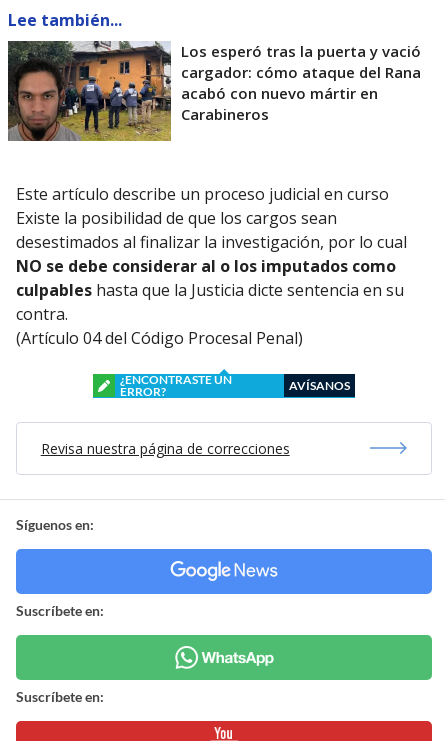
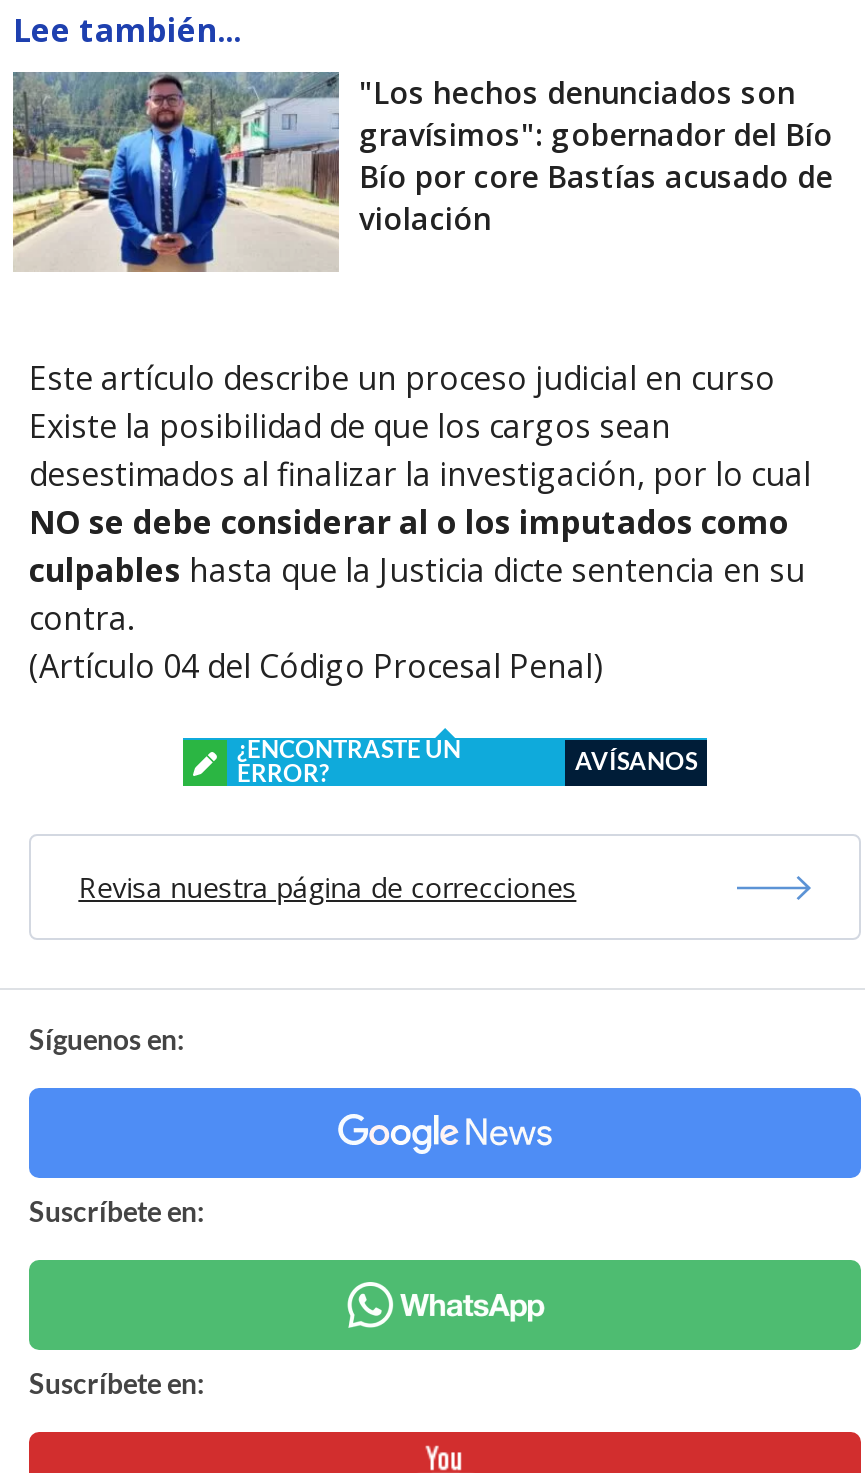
[7,41,421,142] [image] | Los esperó tras la puerta y vació | cargador: cómo ataque del Rana | acabó con nuevo mártir en | Carabineros -> [11,71,833,273] [image] | "Los hechos denunciados son | gravísimos": gobernador del Bío | Bío por core Bastías acusado de | violación

